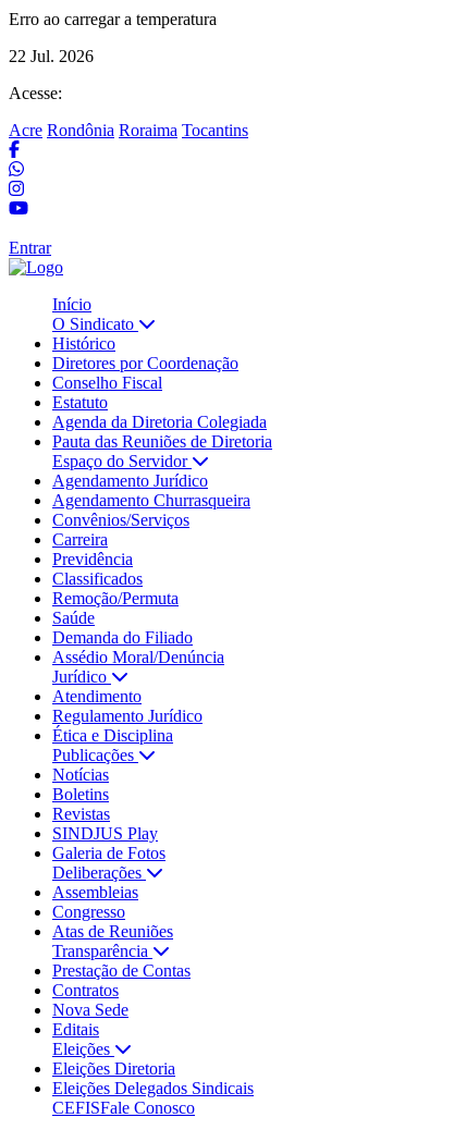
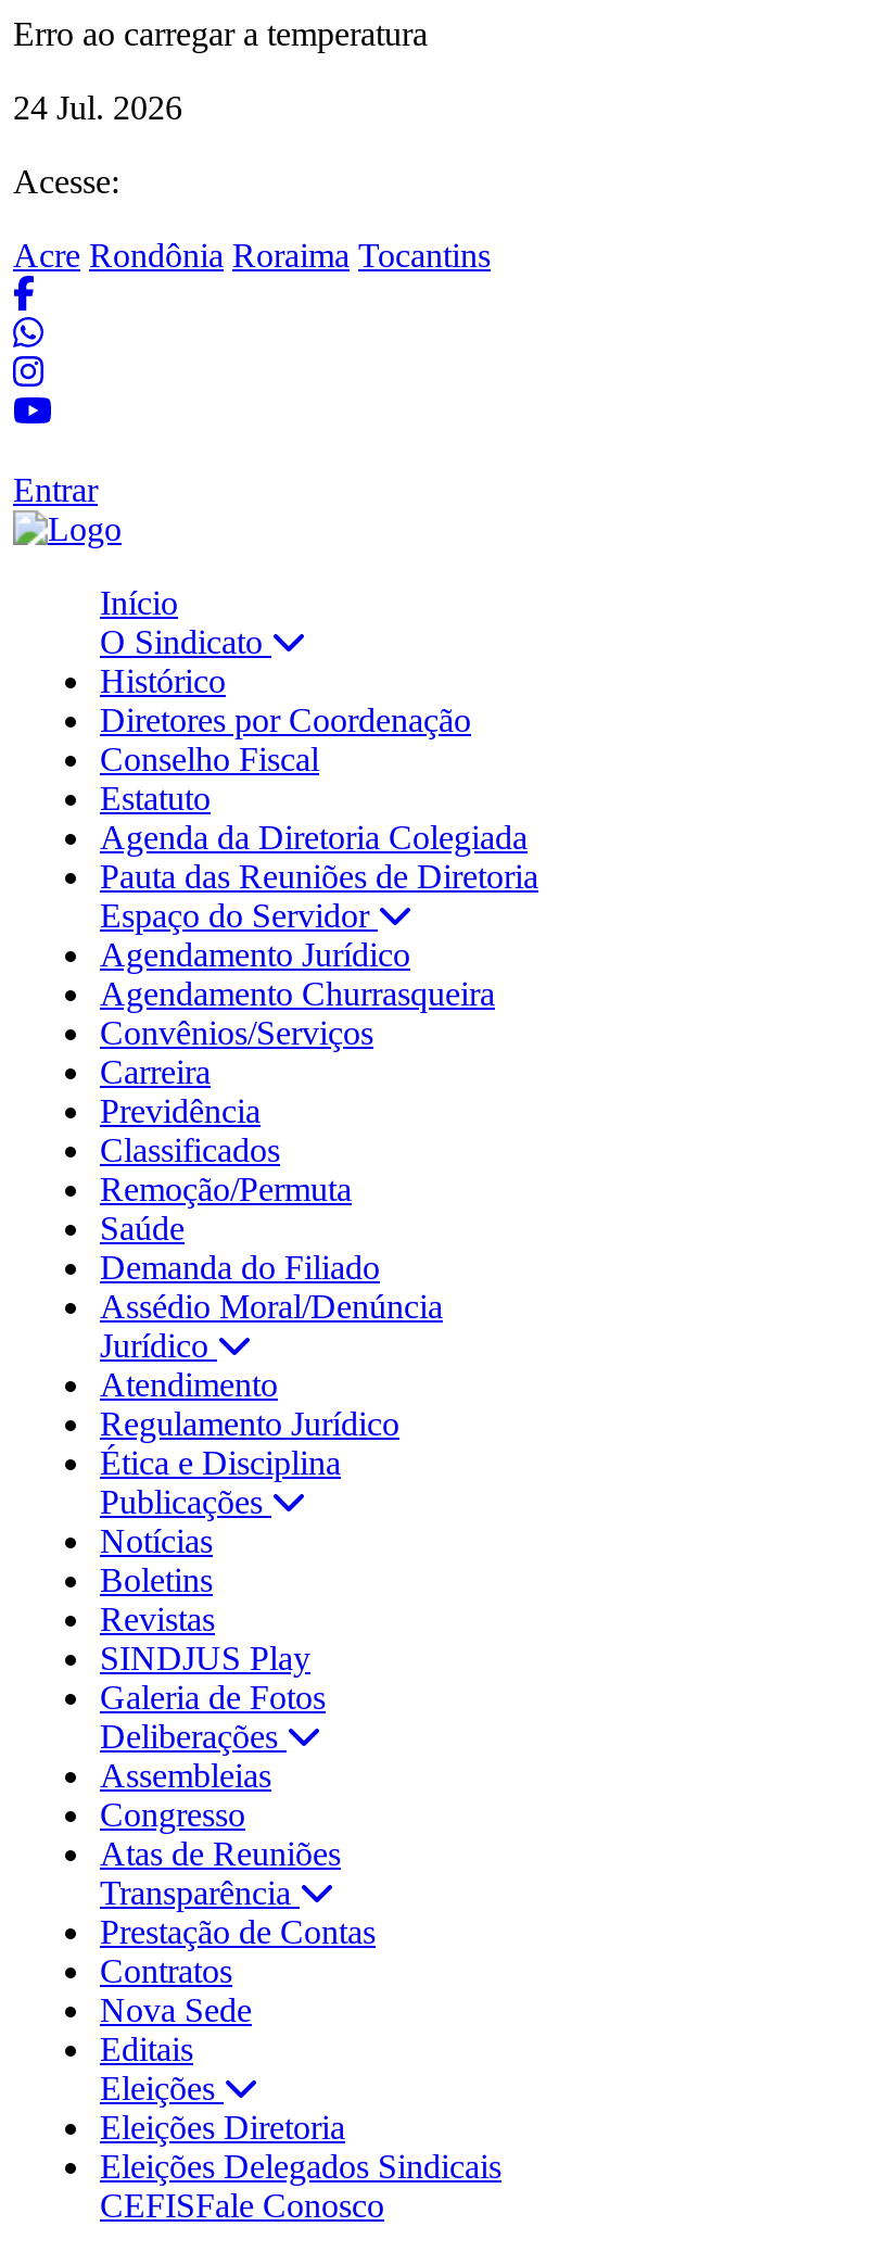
[9,47,94,65] 22 Jul. 2026 -> [13,89,182,126] 24 Jul. 2026

